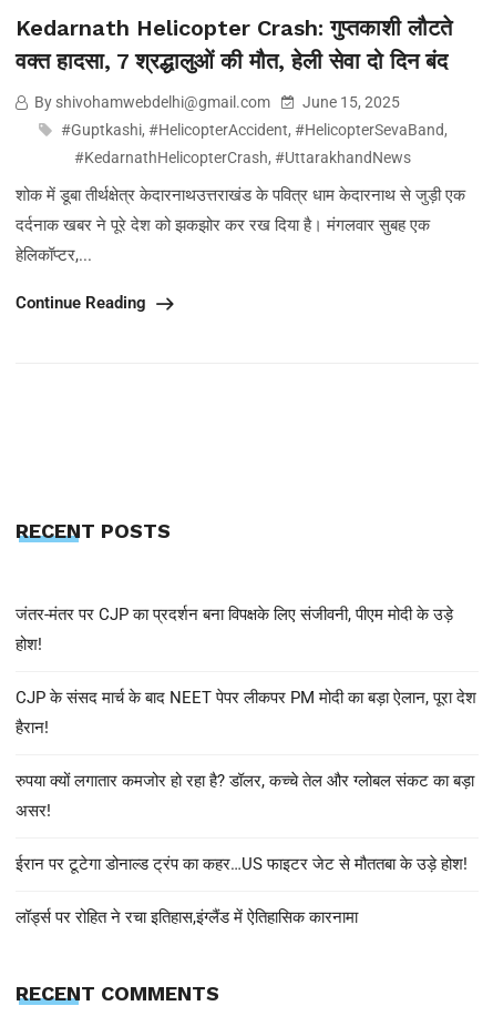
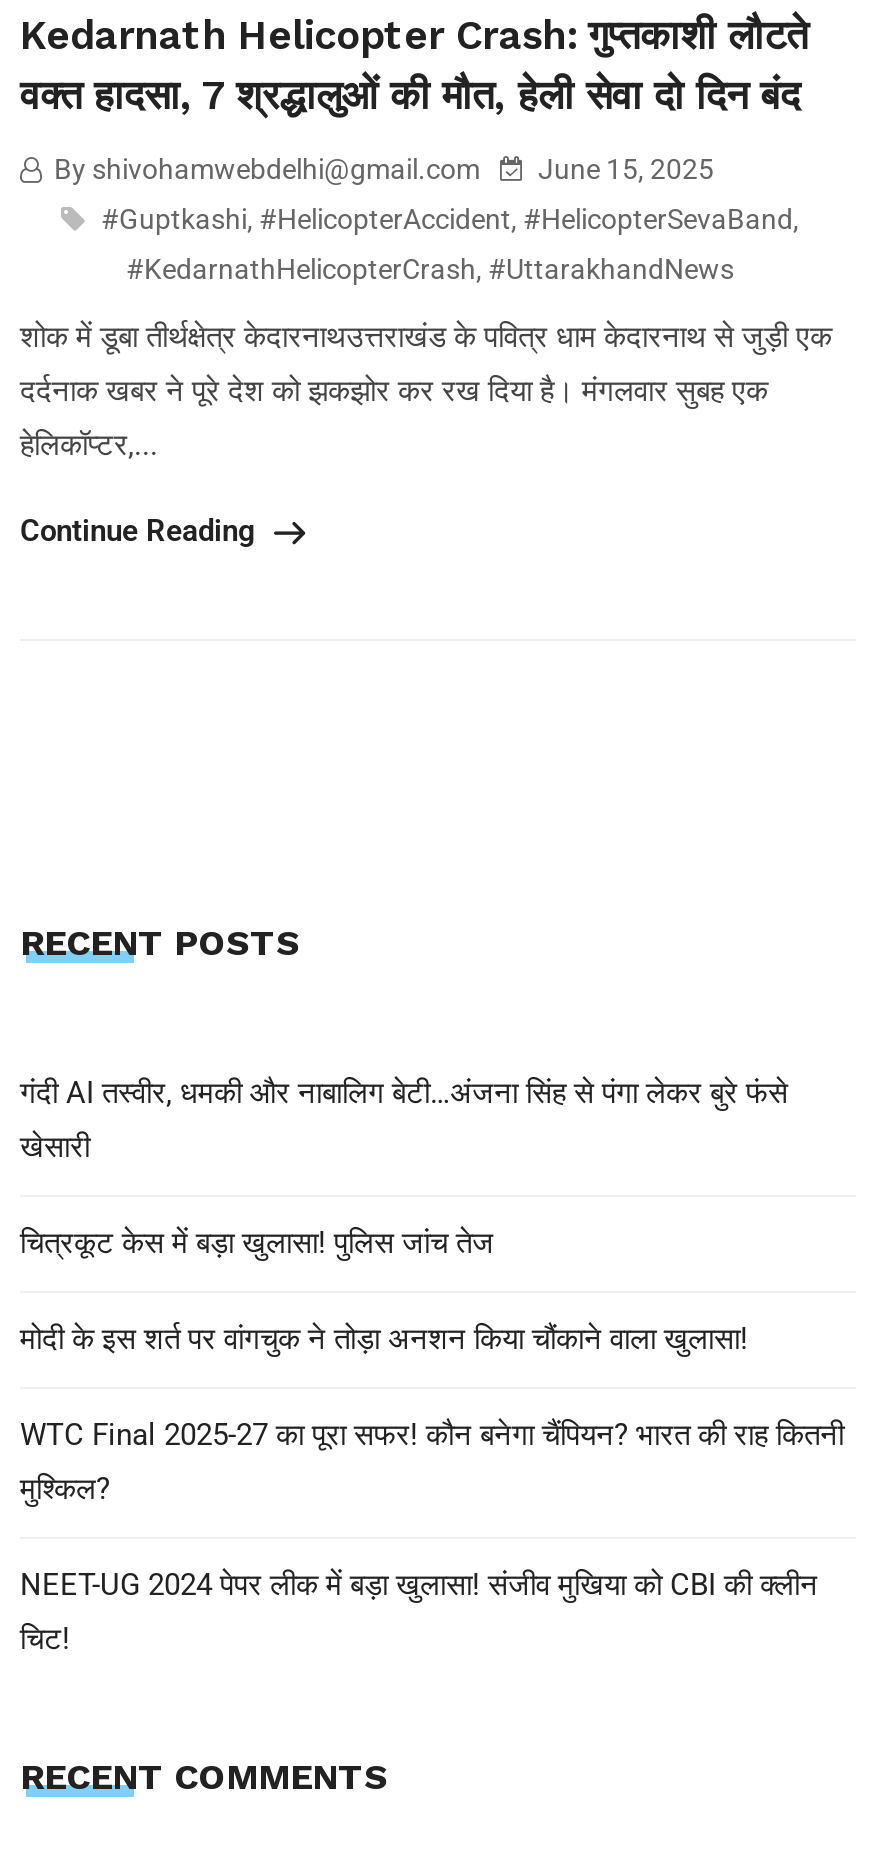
[16,605,453,625] जंतर-मंतर पर CJP का प्रदर्शन बना विपक्षके लिए संजीवनी, पीएम मोदी के उड़े -> [20,1076,788,1112] गंदी AI तस्वीर, धमकी और नाबालिग बेटी…अंजना सिंह से पंगा लेकर बुरे फंसे
[16,635,42,655] होश! -> [20,1130,90,1166] खेसारी
[16,688,476,708] CJP के संसद मार्च के बाद NEET पेपर लीकपर PM मोदी का बड़ा ऐलान, पूरा देश -> [20,1226,494,1262] चित्रकूट केस में बड़ा खुलासा! पुलिस जांच तेज
[16,718,49,738] हैरान! -> [20,1322,748,1358] मोदी के इस शर्त पर वांगचुक ने तोड़ा अनशन किया चौंकाने वाला खुलासा!
[16,771,474,791] रुपया क्यों लगातार कमजोर हो रहा है? डॉलर, कच्चे तेल और ग्लोबल संकट का बड़ा -> [20,1418,844,1454] WTC Final 2025-27 का पूरा सफर! कौन बनेगा चैंपियन? भारत की राह कितनी
[16,801,51,821] असर! -> [20,1472,110,1508] मुश्किल?
[16,855,468,874] ईरान पर टूटेगा डोनाल्ड ट्रंप का कहर…US फाइटर जेट से मौततबा के उड़े होश! -> [20,1568,818,1604] NEET-UG 2024 पेपर लीक में बड़ा खुलासा! संजीव मुखिया को CBI की क्लीन
[16,908,358,928] लॉर्ड्स पर रोहित ने रचा इतिहास,इंग्लैंड में ऐतिहासिक कारनामा -> [20,1622,70,1658] चिट!

